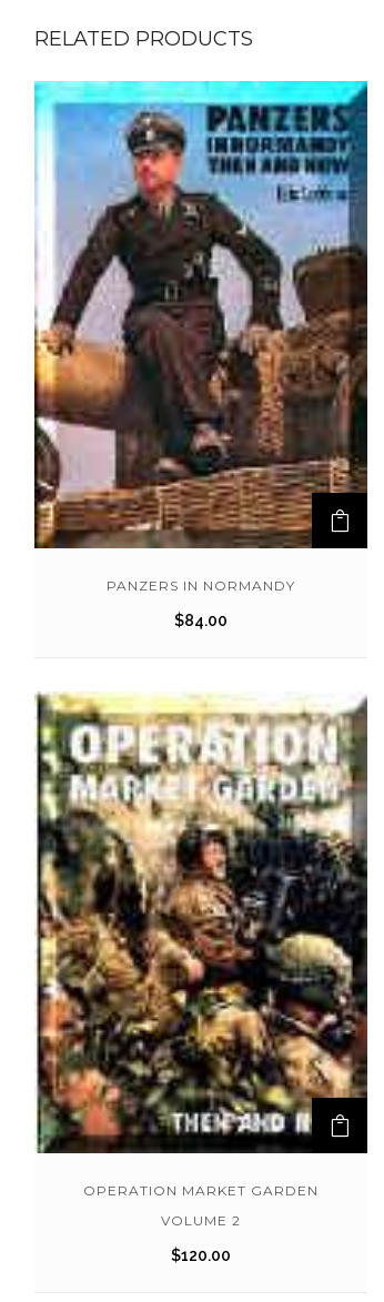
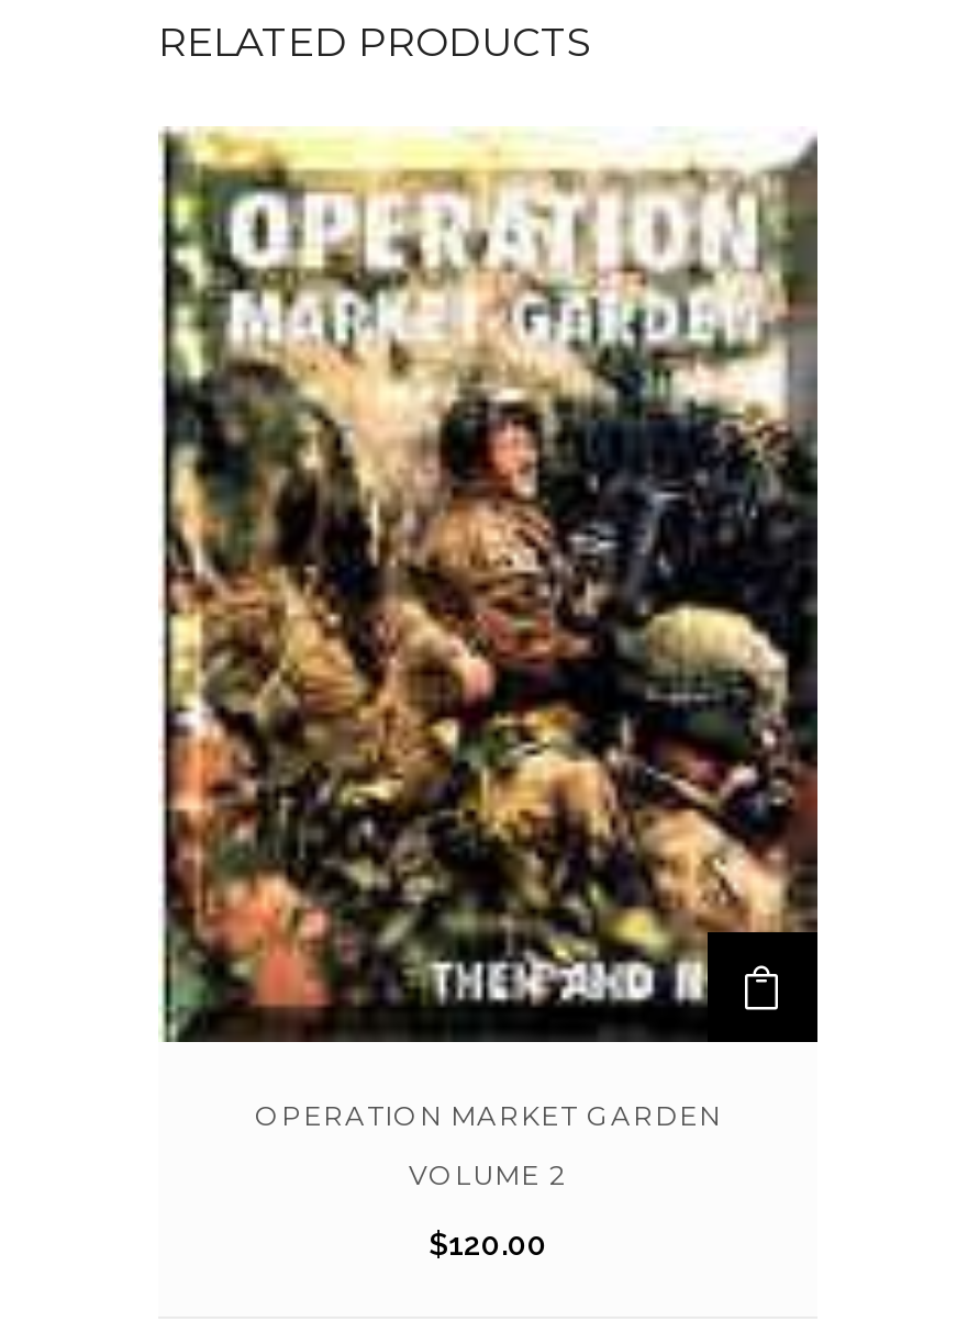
[33,80,368,629] [image] | PANZERS IN NORMANDY | $84.00 -> none

